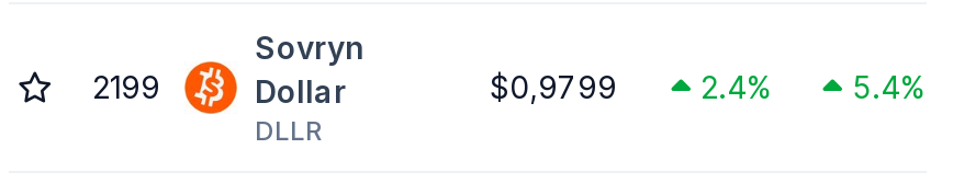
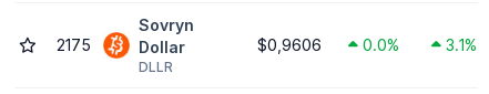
[92,68,160,105] 2199 -> [57,35,91,54] 2175
[490,68,617,105] $0,9799 -> [257,35,322,54] $0,9606
[700,68,771,105] 2.4% -> [363,35,399,54] 0.0%
[852,68,924,105] 5.4% -> [446,35,477,54] 3.1%

